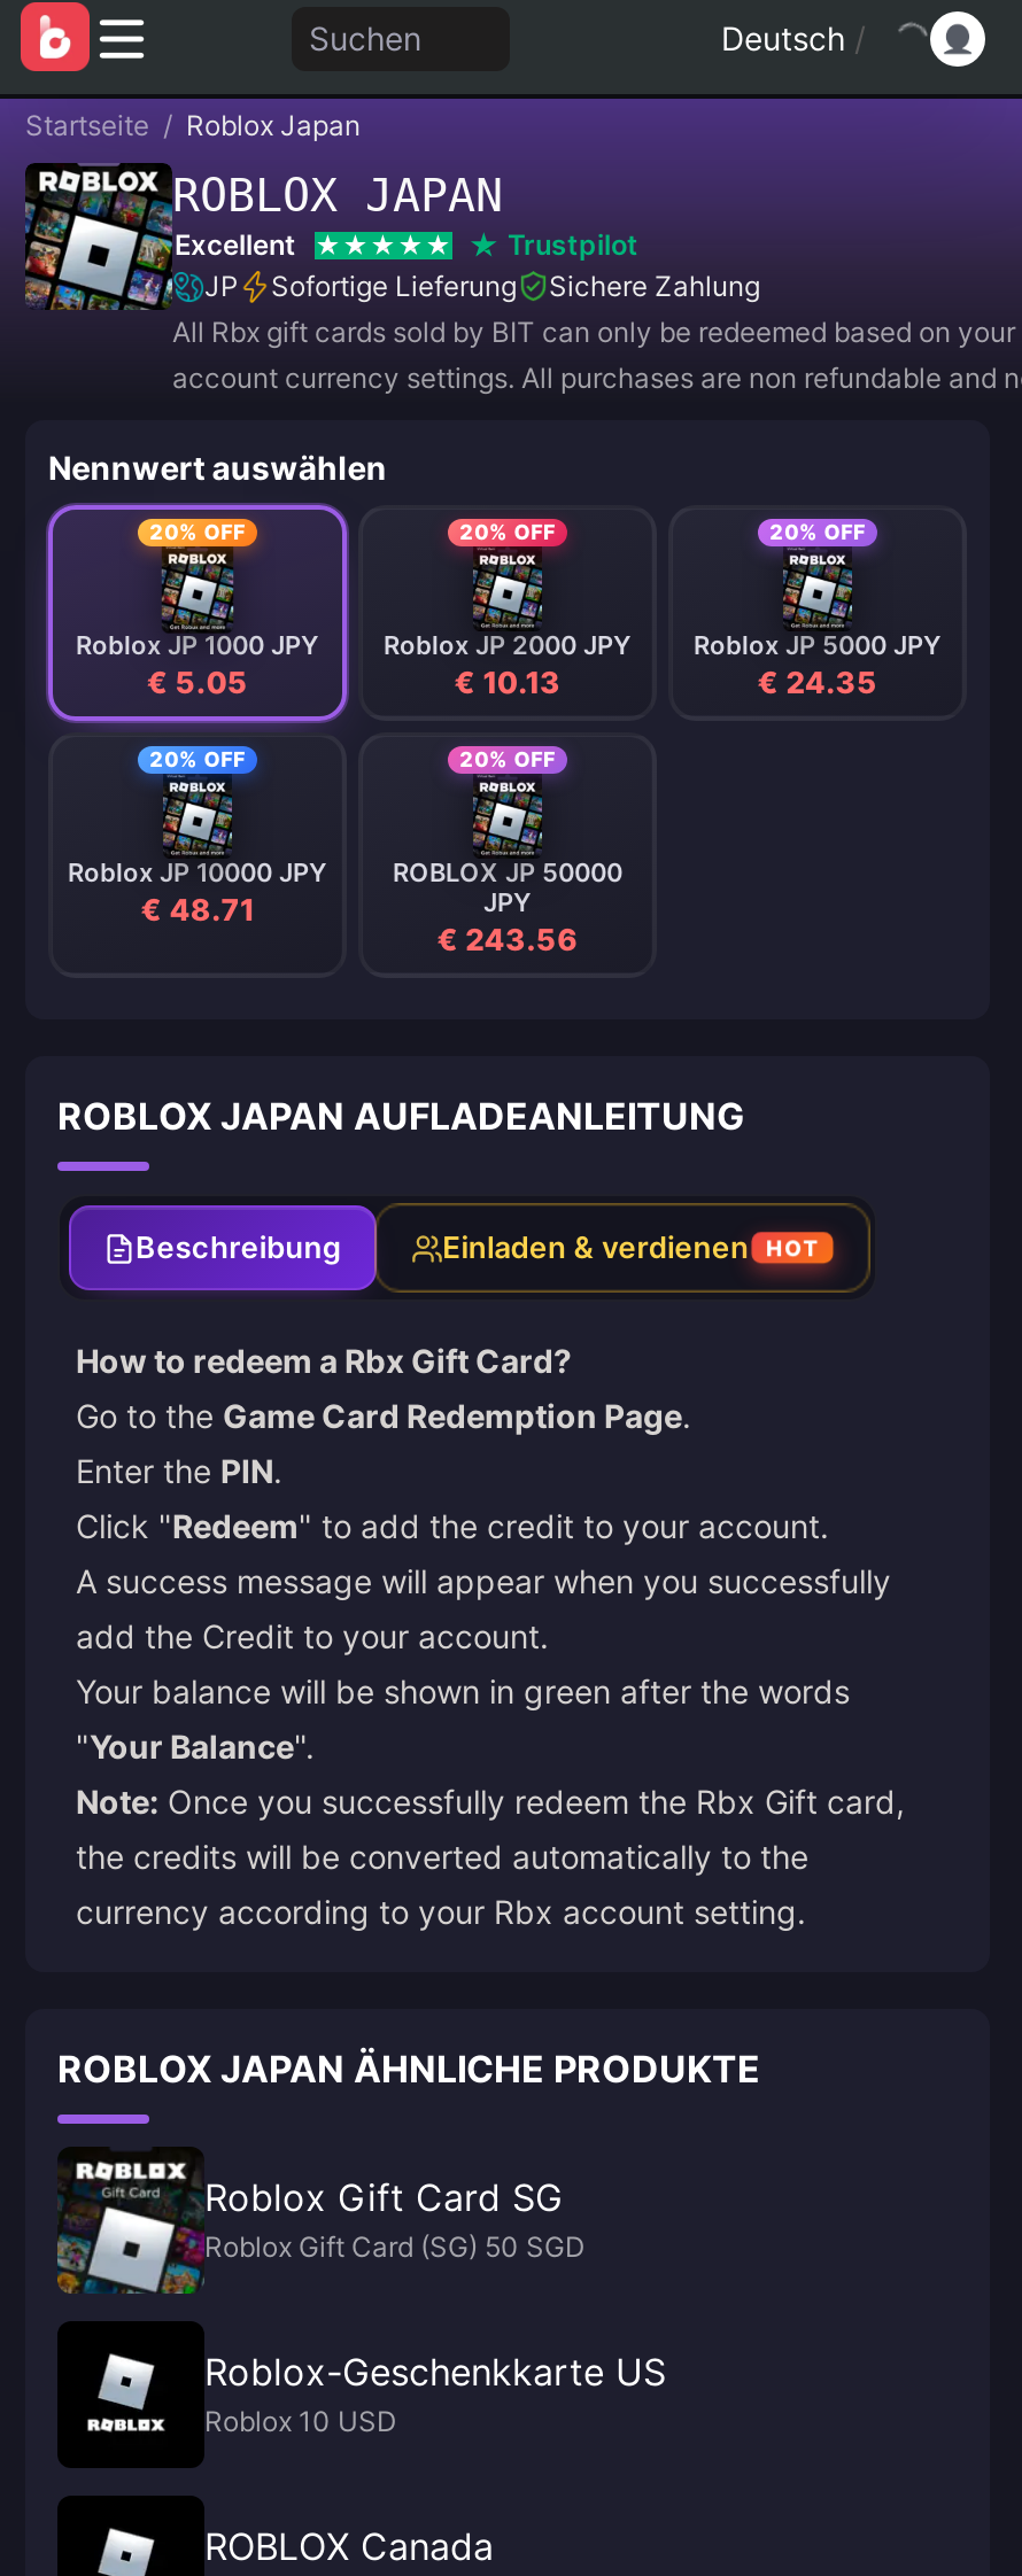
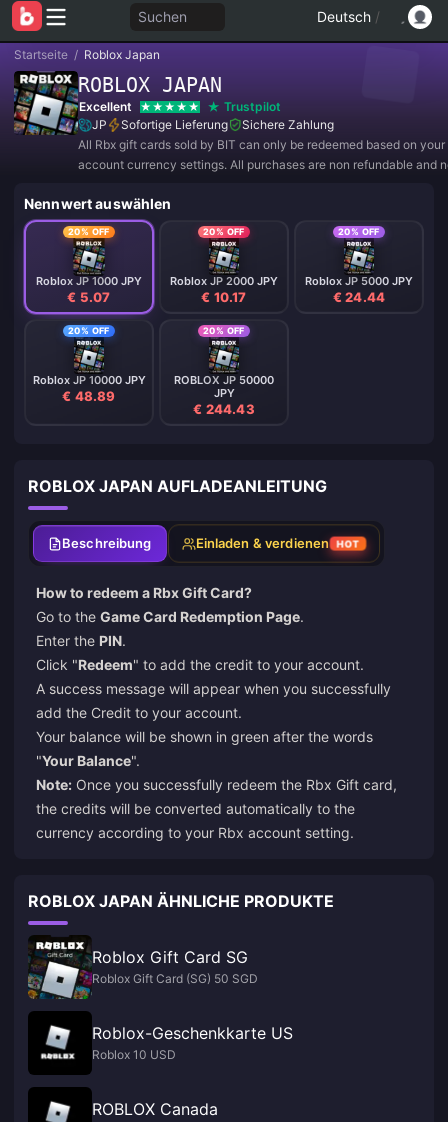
[147,662,248,699] € 5.05 -> [67,288,111,304] € 5.07
[454,662,561,699] € 10.13 -> [201,288,247,304] € 10.17
[757,662,878,699] € 24.35 -> [333,288,385,304] € 24.44
[141,890,254,926] € 48.71 -> [62,387,116,403] € 48.89
[437,920,578,956] € 243.56 -> [193,400,255,416] € 244.43

